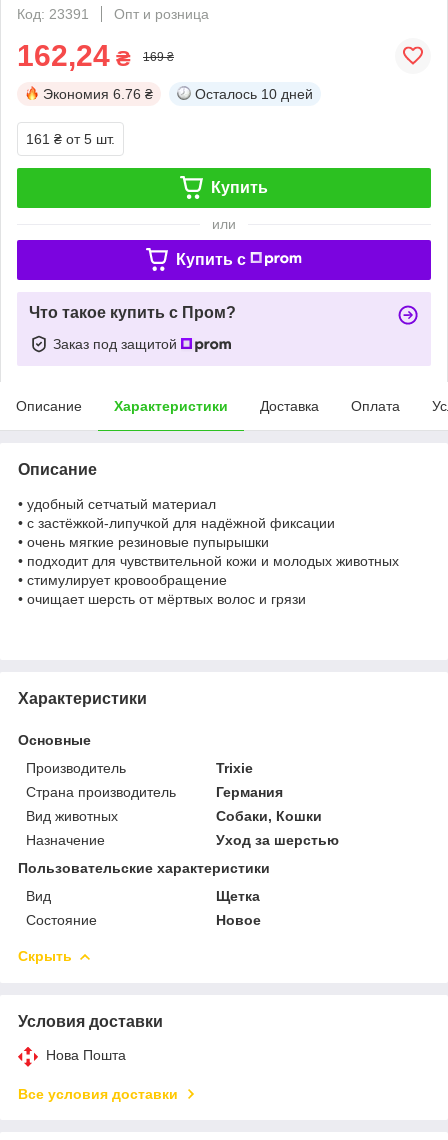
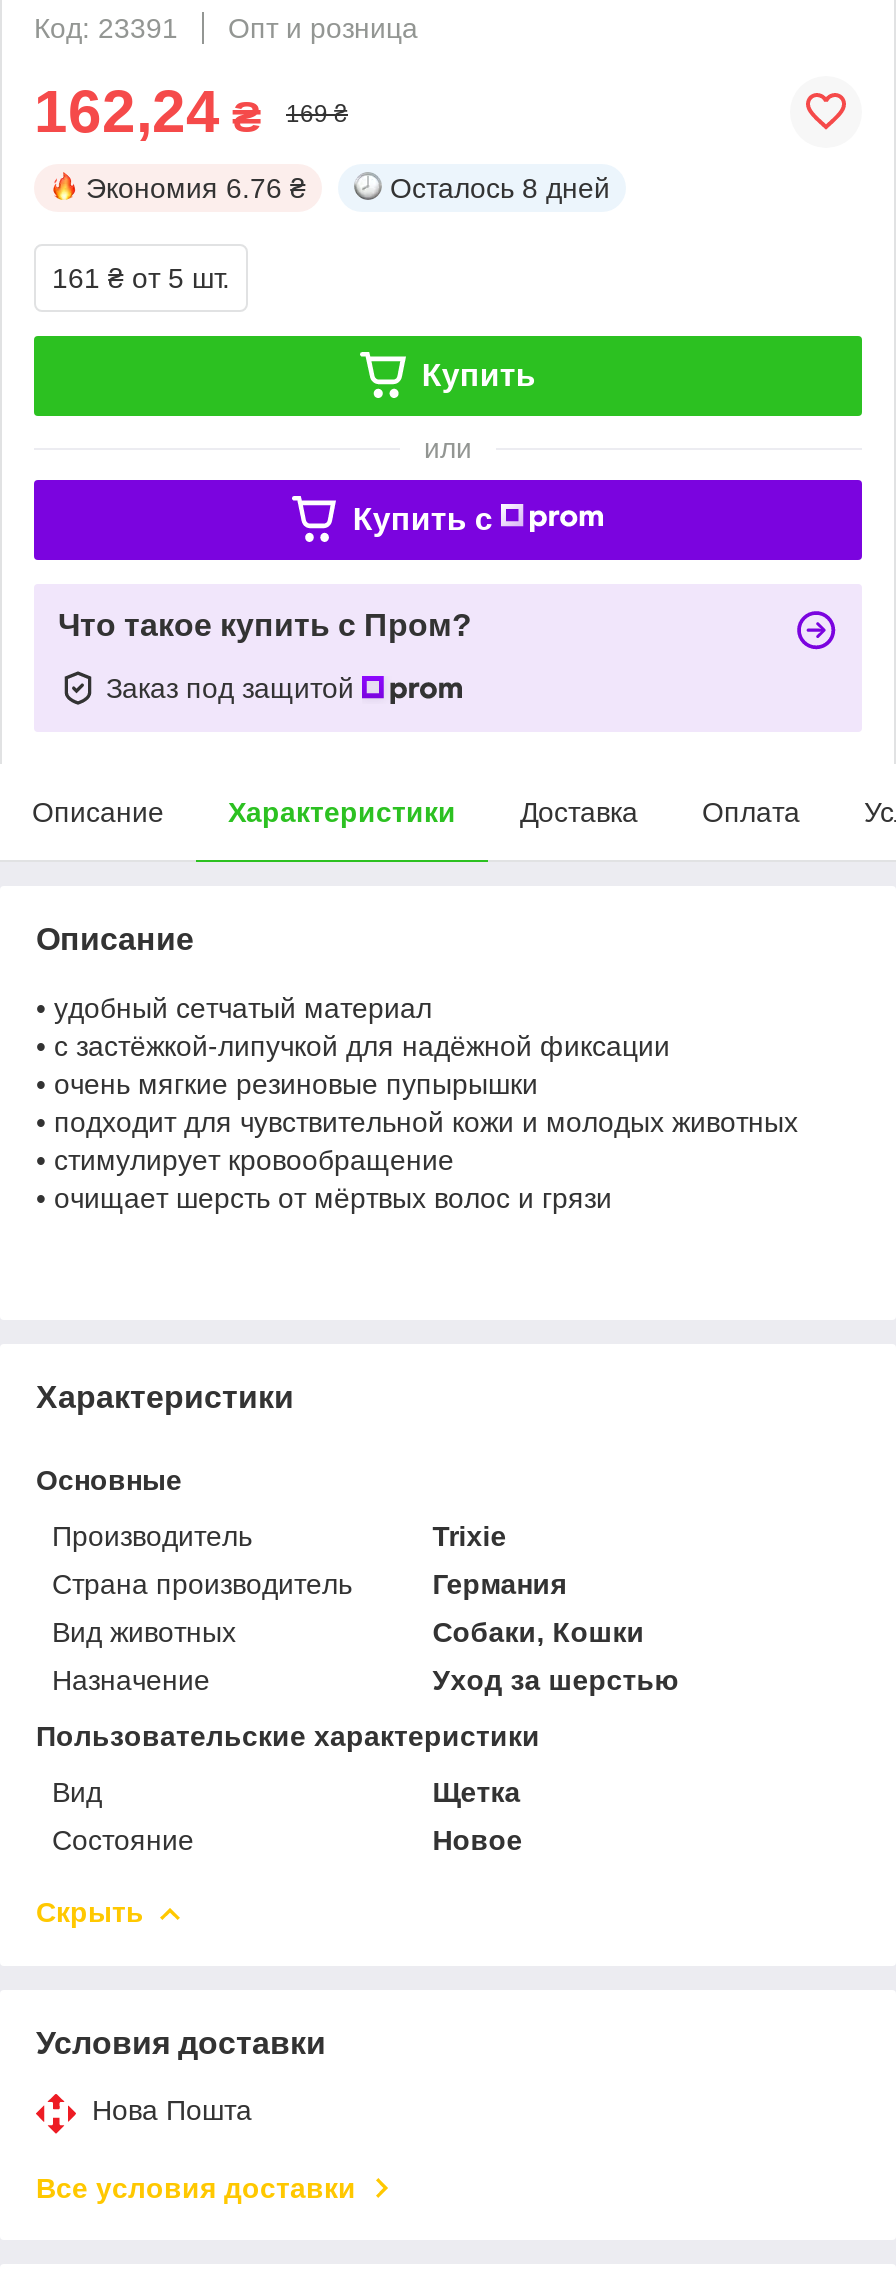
[195,86,313,102] Осталось 10 дней -> [390,172,610,204] Осталось 8 дней

